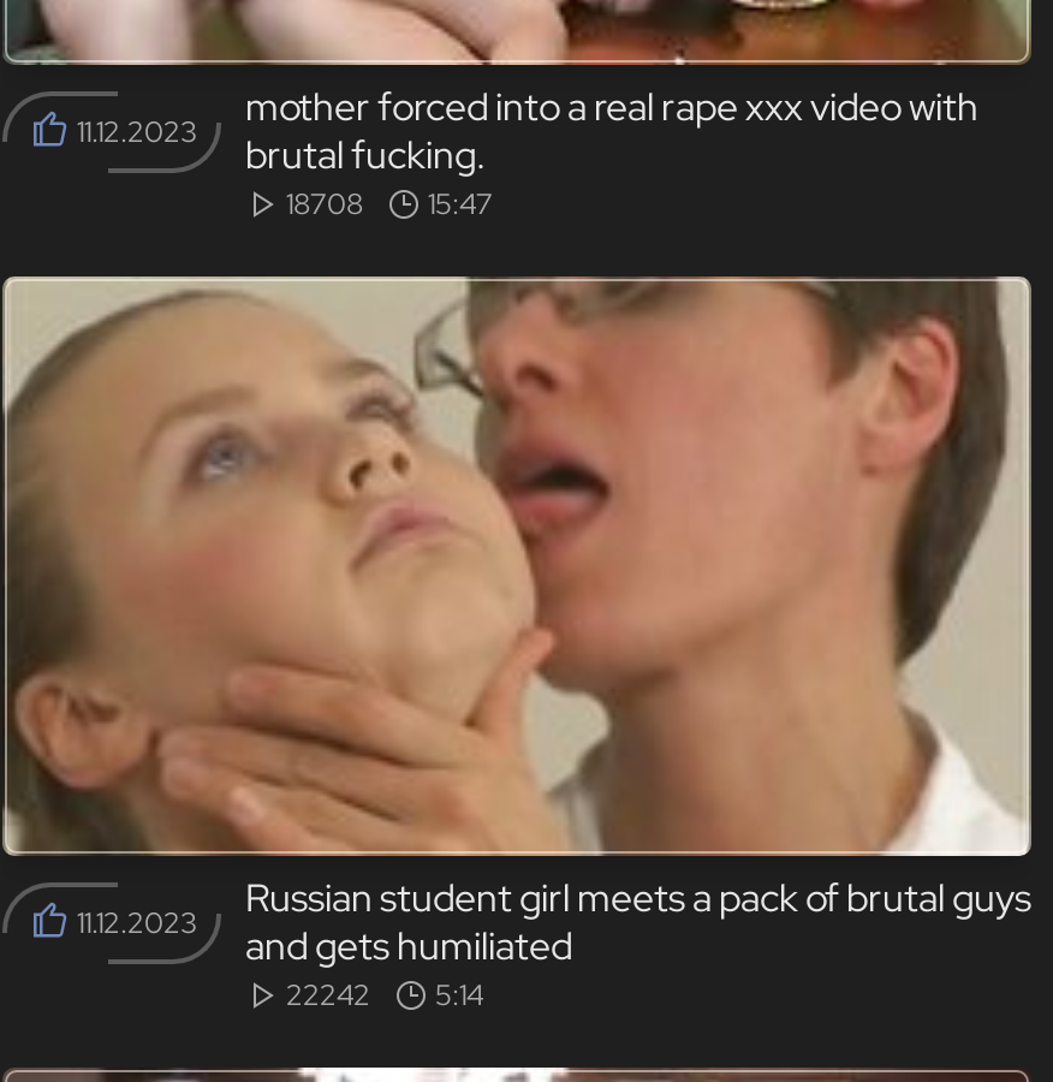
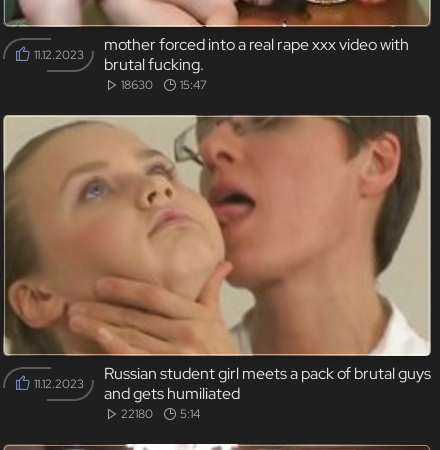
[286,186,493,224] 18708 15:47 -> [121,77,207,93] 18630 15:47
[286,976,483,1015] 22242 5:14 -> [121,406,200,422] 22180 5:14

